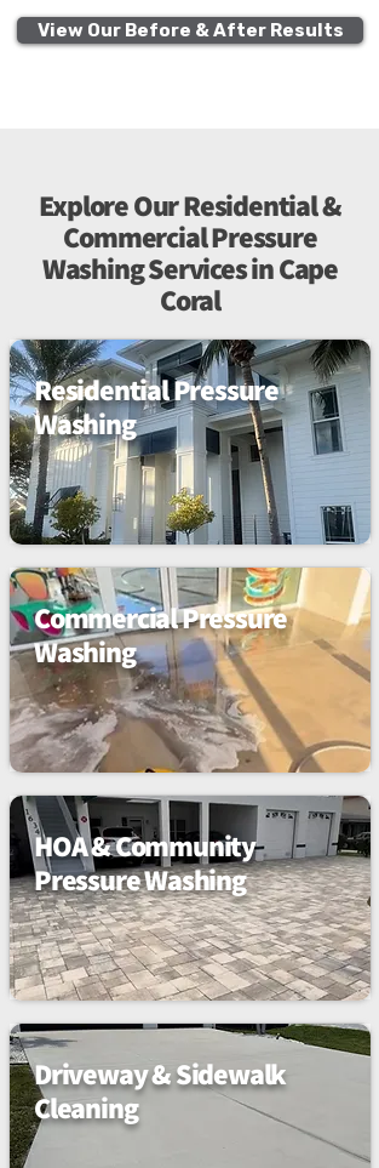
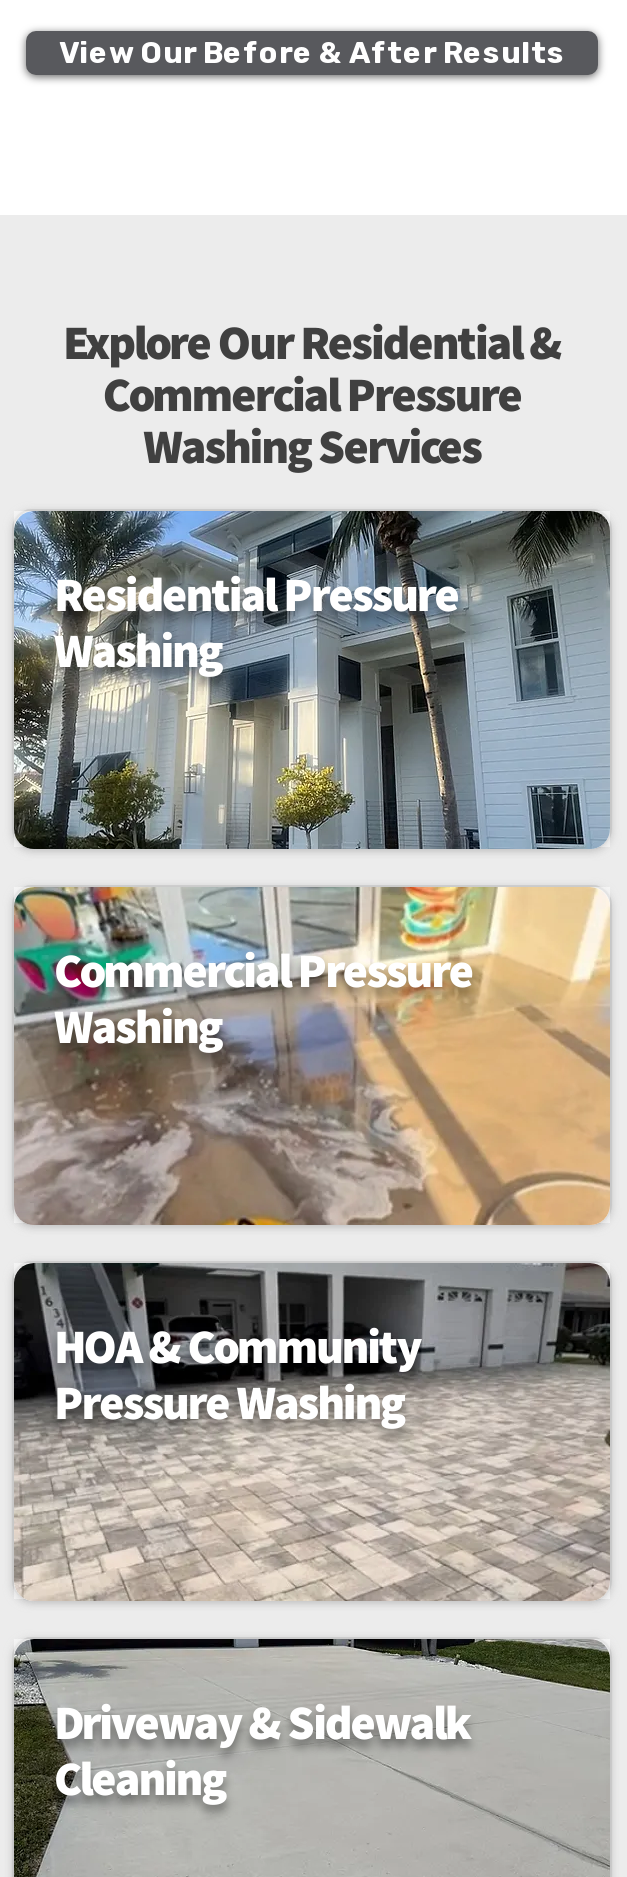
[42,249,338,319] Washing Services in Cape | Coral -> [143,413,481,477] Washing Services

